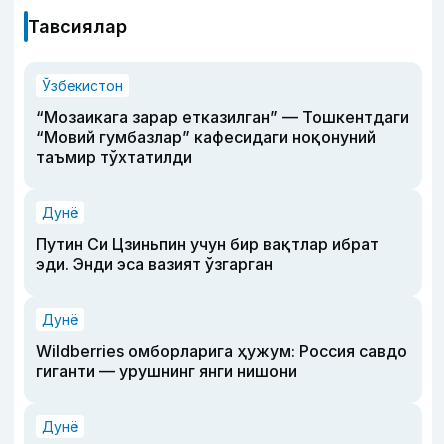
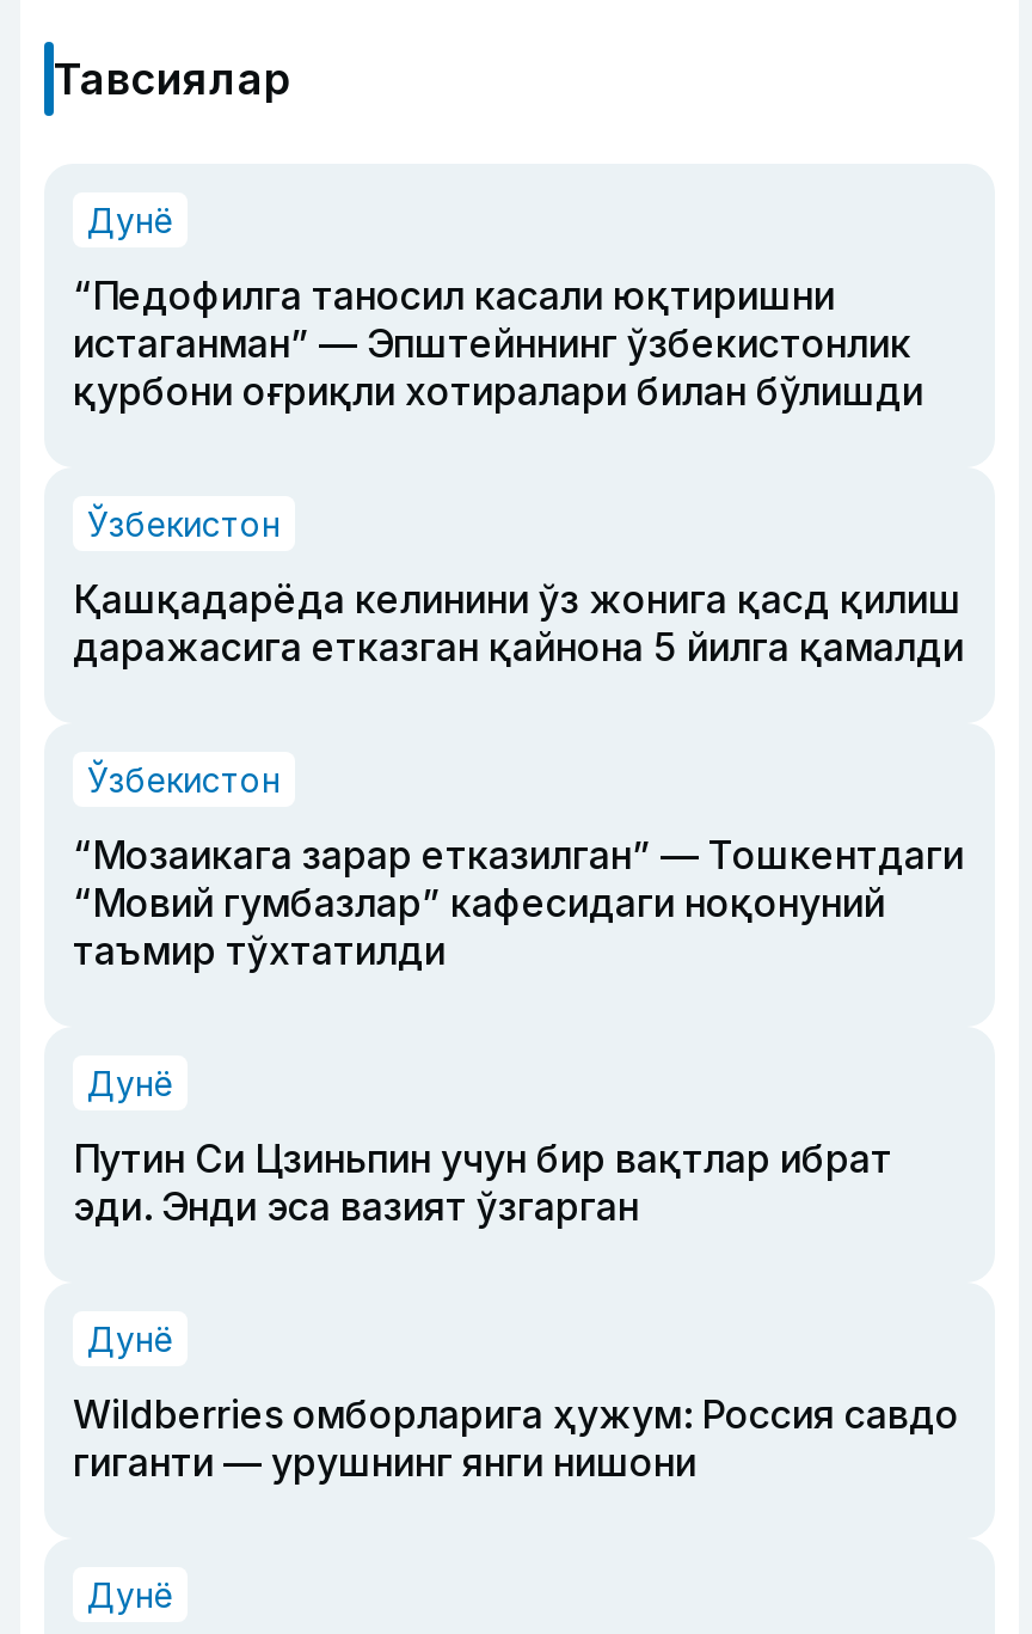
none -> [73,200,964,671] Дунё | “Педофилга таносил касали юқтиришни | истаганман” — Эпштейннинг ўзбекистонлик | қурбони оғриқли хотиралари билан бўлишди | Ўзбекистон | Қашқадарёда келинини ўз жонига қасд қилиш | даражасига етказган қайнона 5 йилга қамалди

